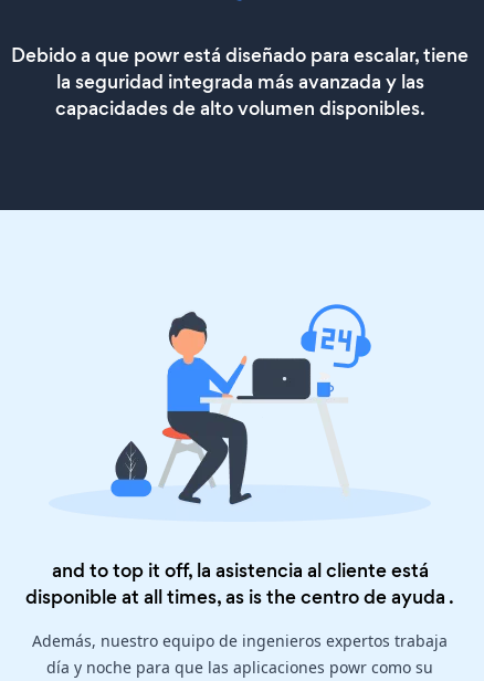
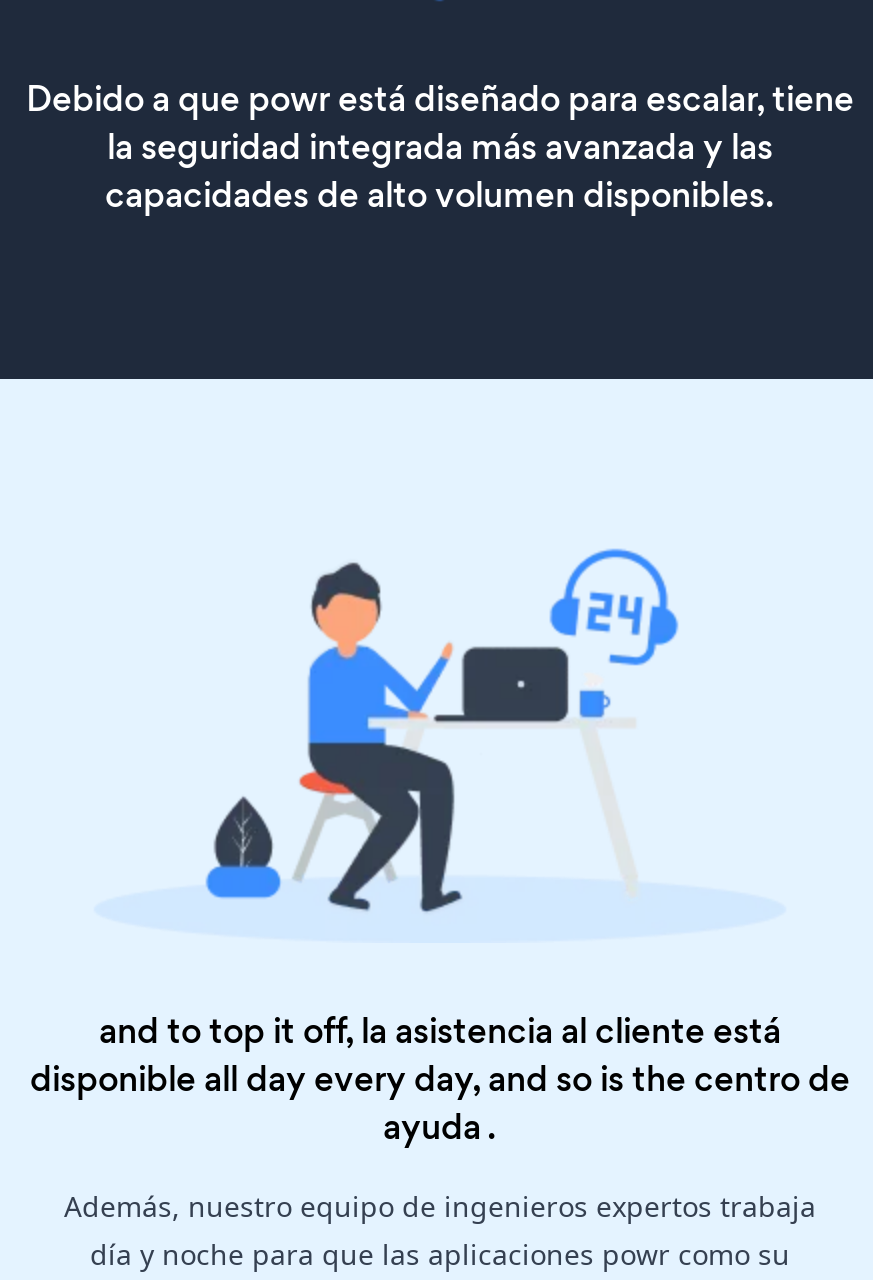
[25,583,454,610] disponible at all times, as is the centro de ayuda. -> [30,1056,850,1152] disponible all day every day, and so is the centro de | ayuda.

